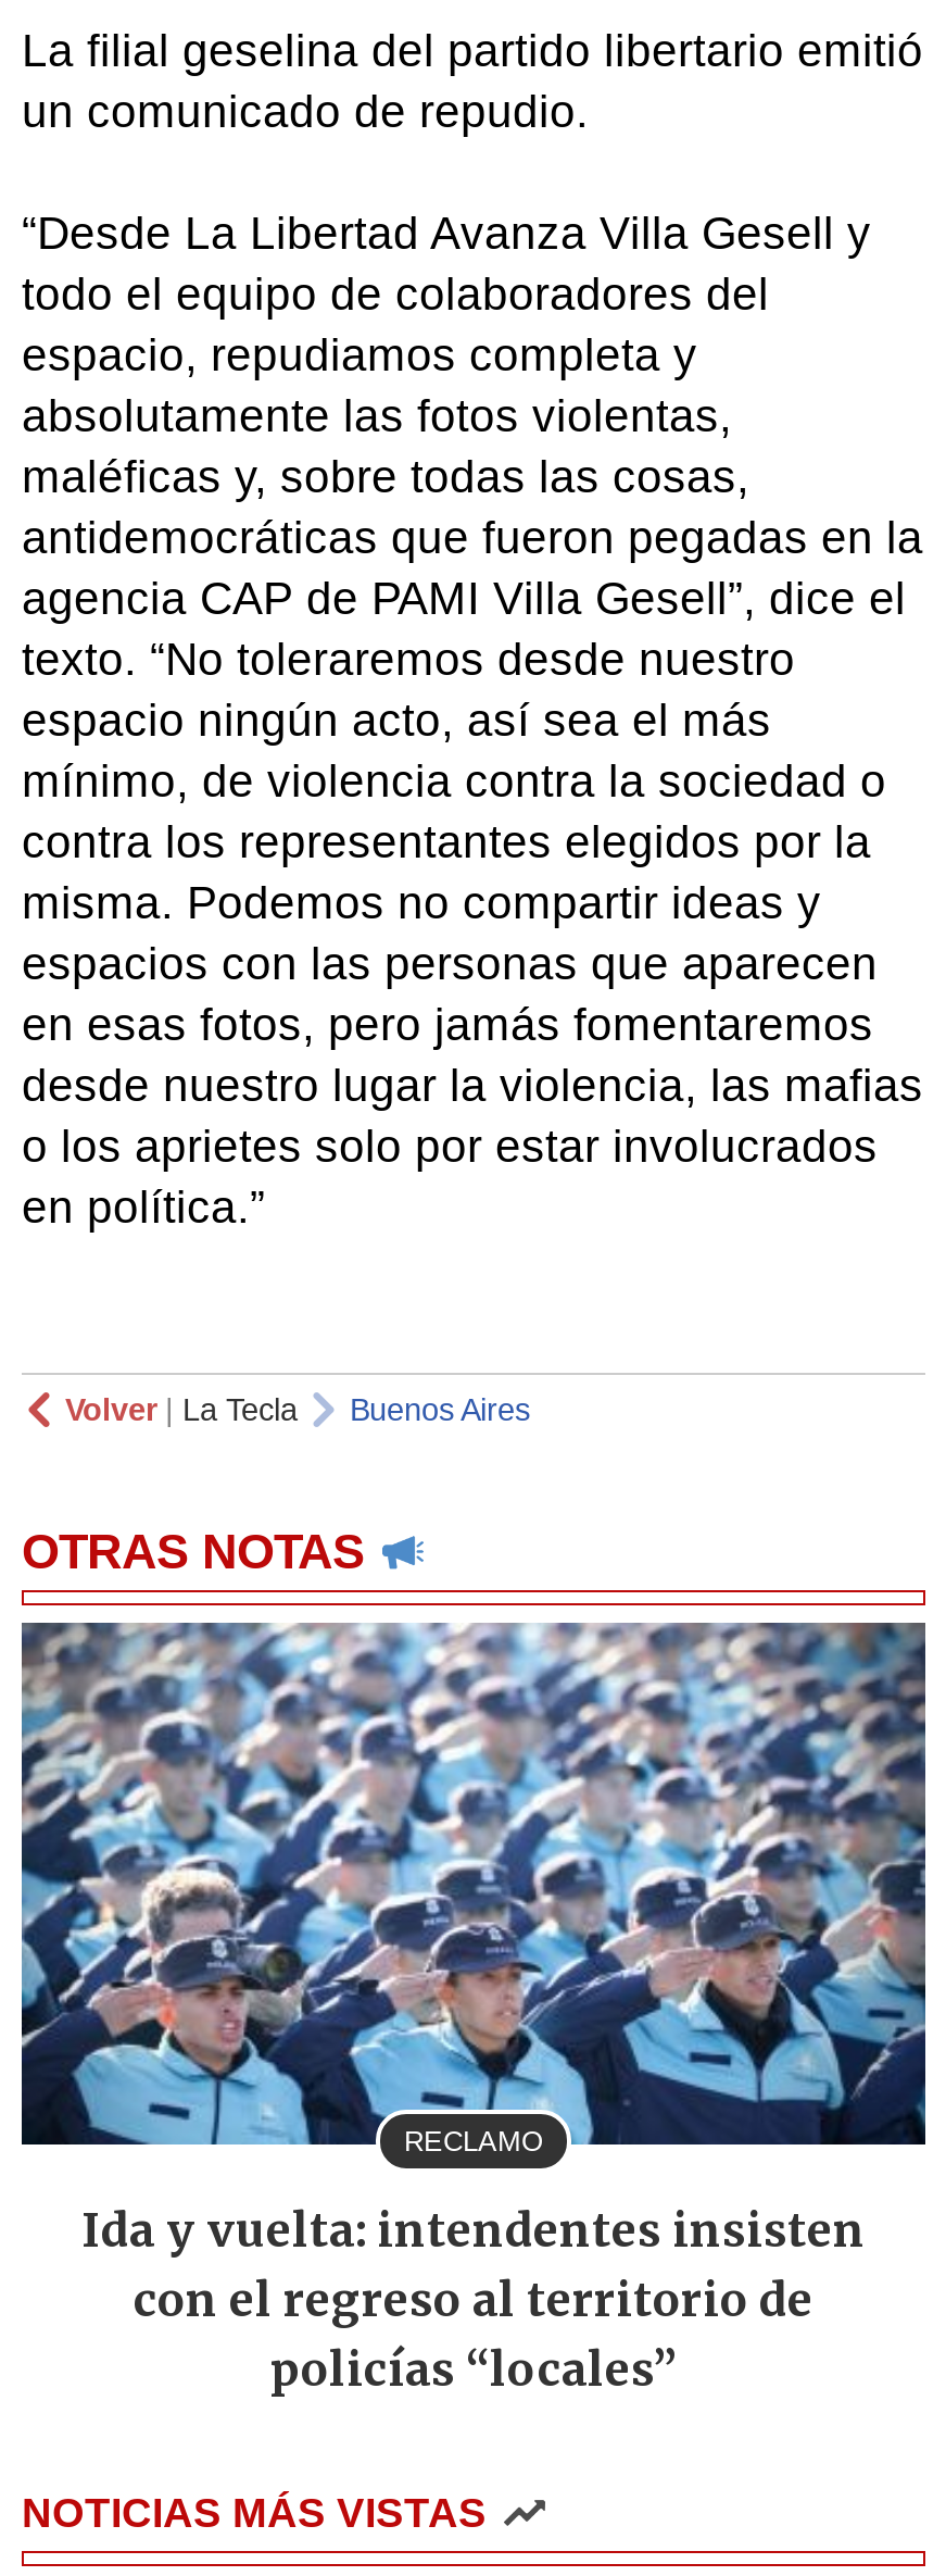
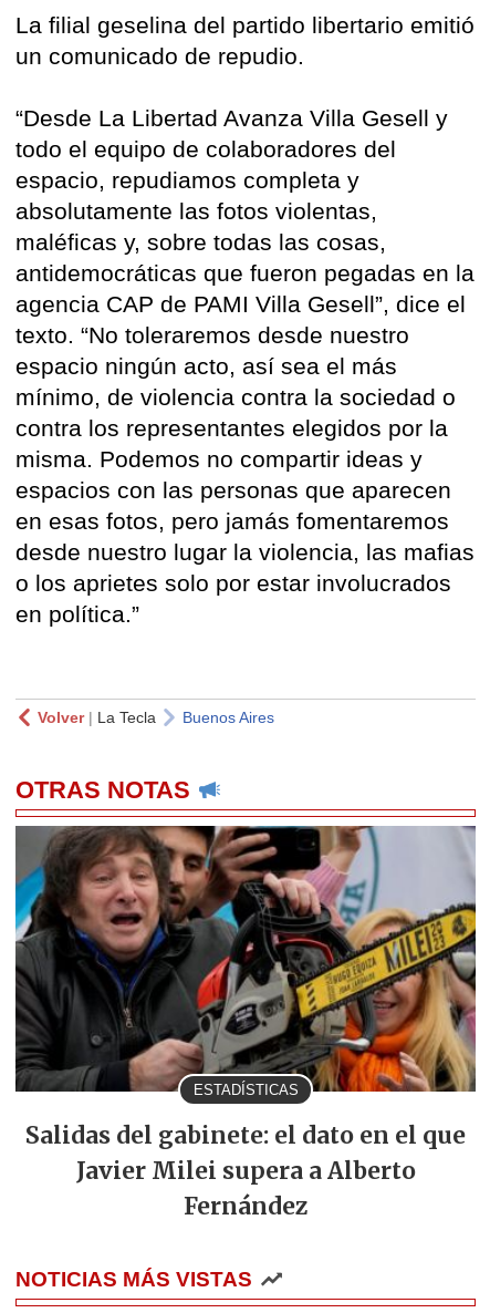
[20,1621,928,2157] [image] | RECLAMO -> [14,825,477,1098] [image] | ESTADÍSTICAS
[81,2203,866,2399] Ida y vuelta: intendentes insisten | con el regreso al territorio de | policías “locales” -> [25,1121,466,1221] Salidas del gabinete: el dato en el que | Javier Milei supera a Alberto | Fernández

